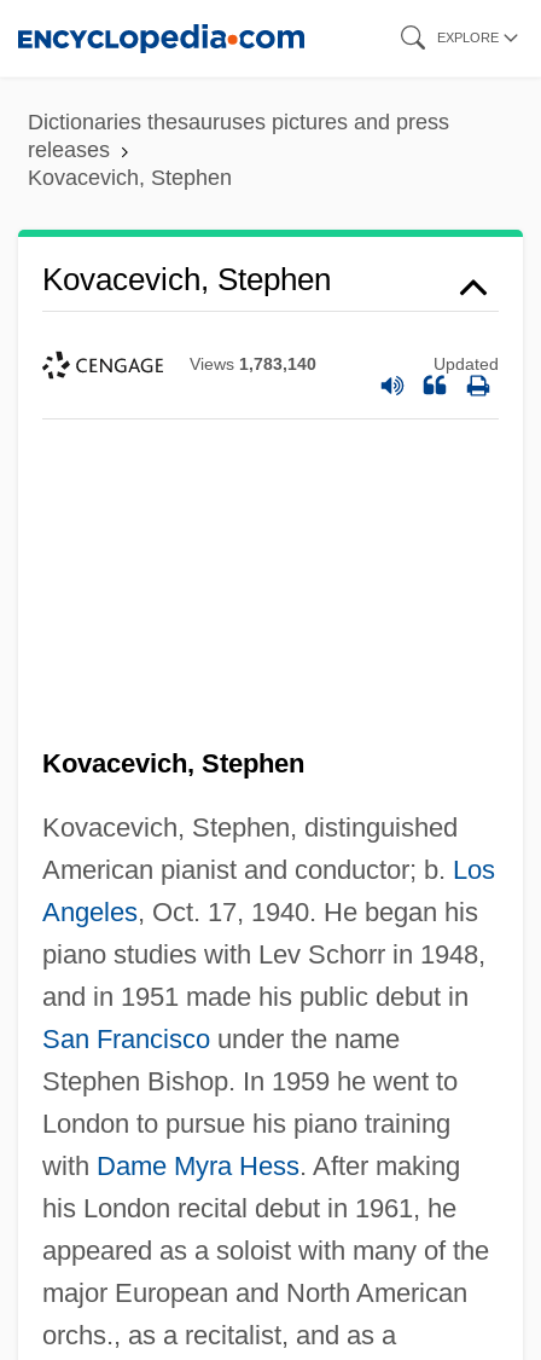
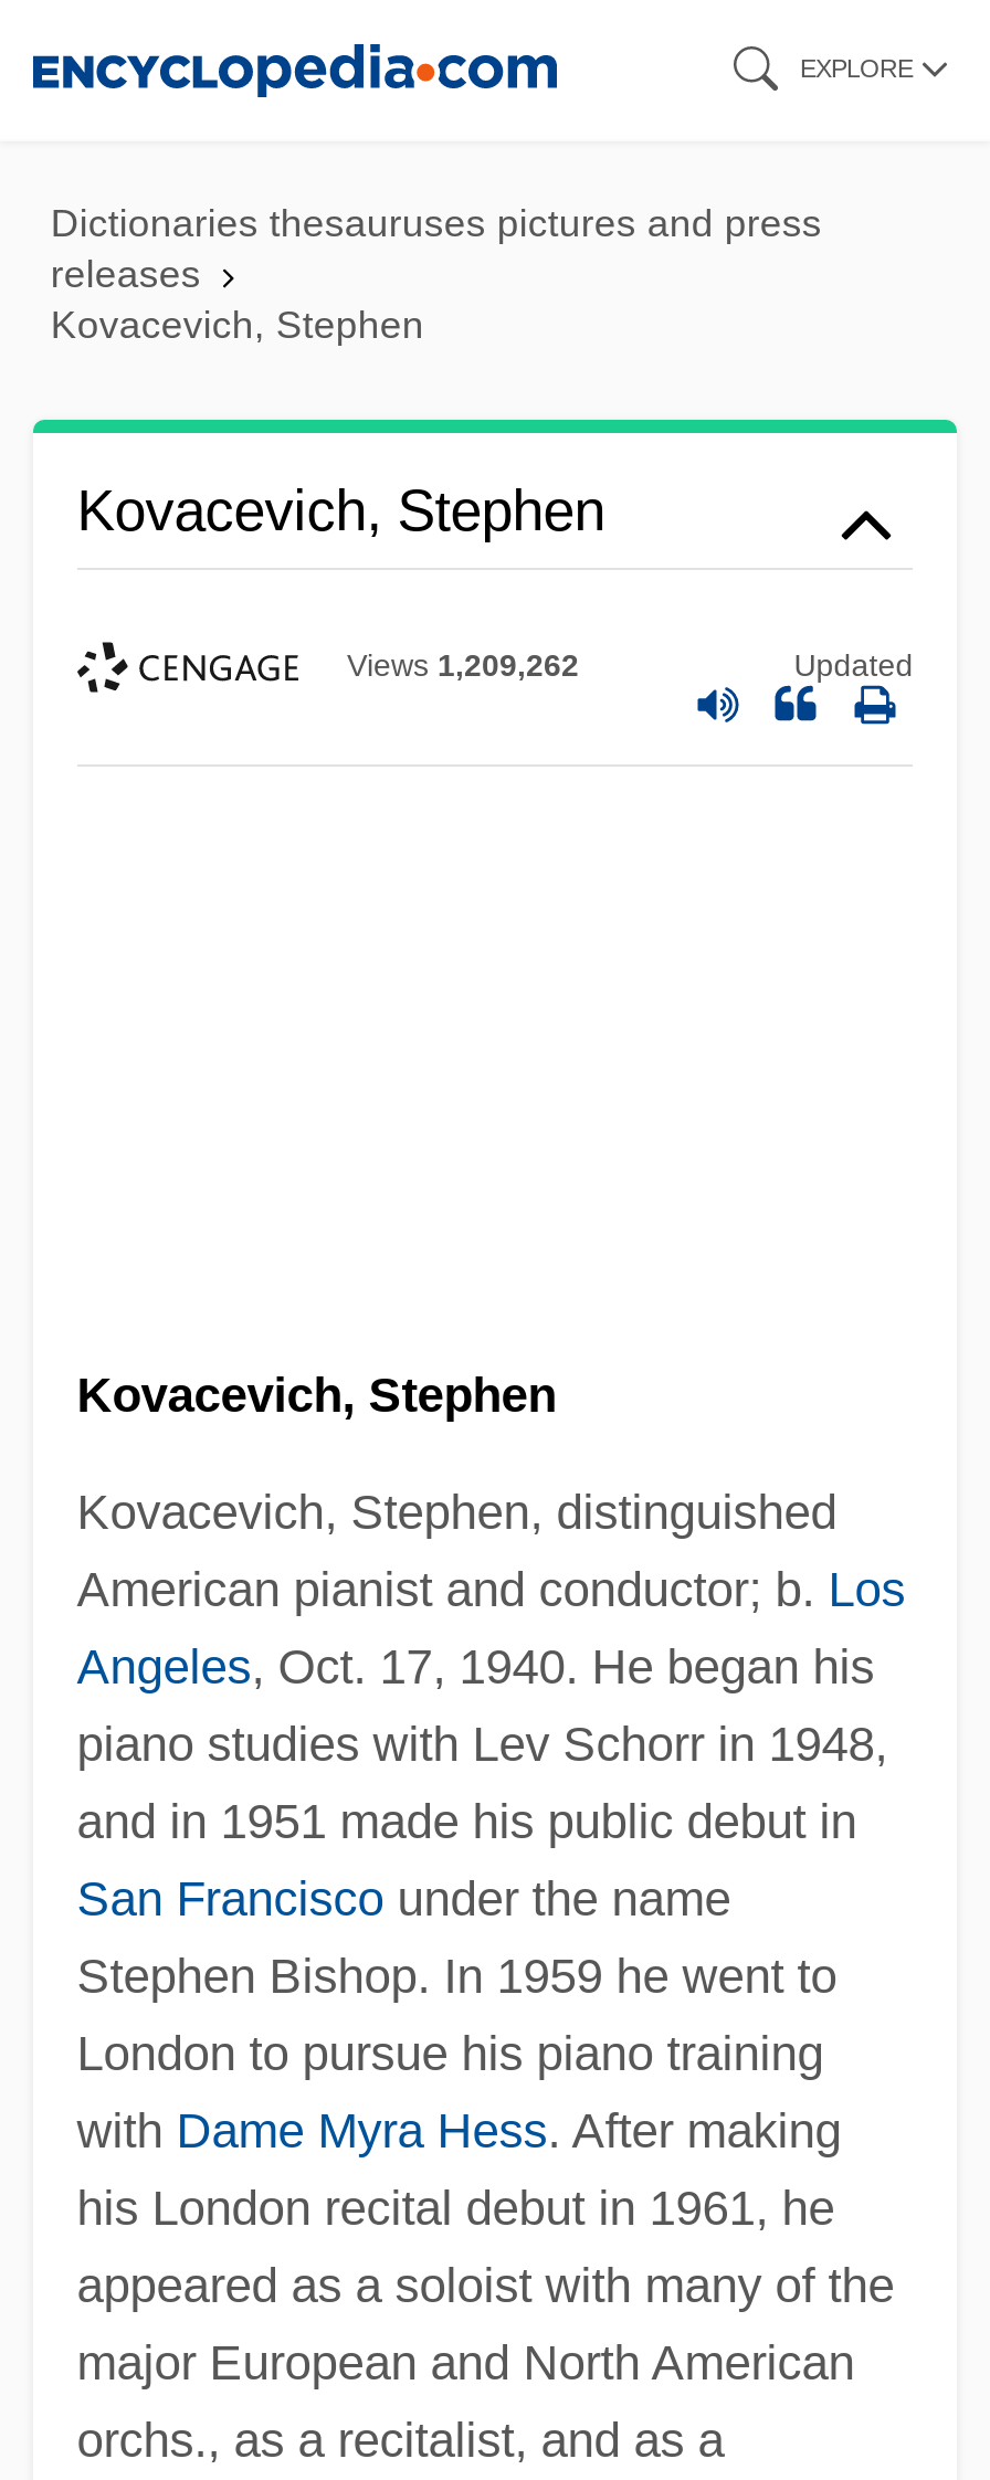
[190,355,316,374] Views 1,783,140 -> [347,648,579,684] Views 1,209,262

